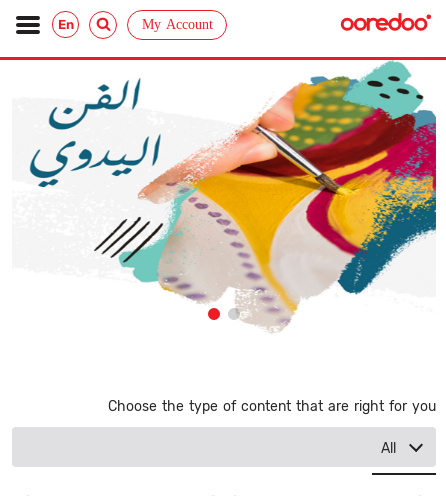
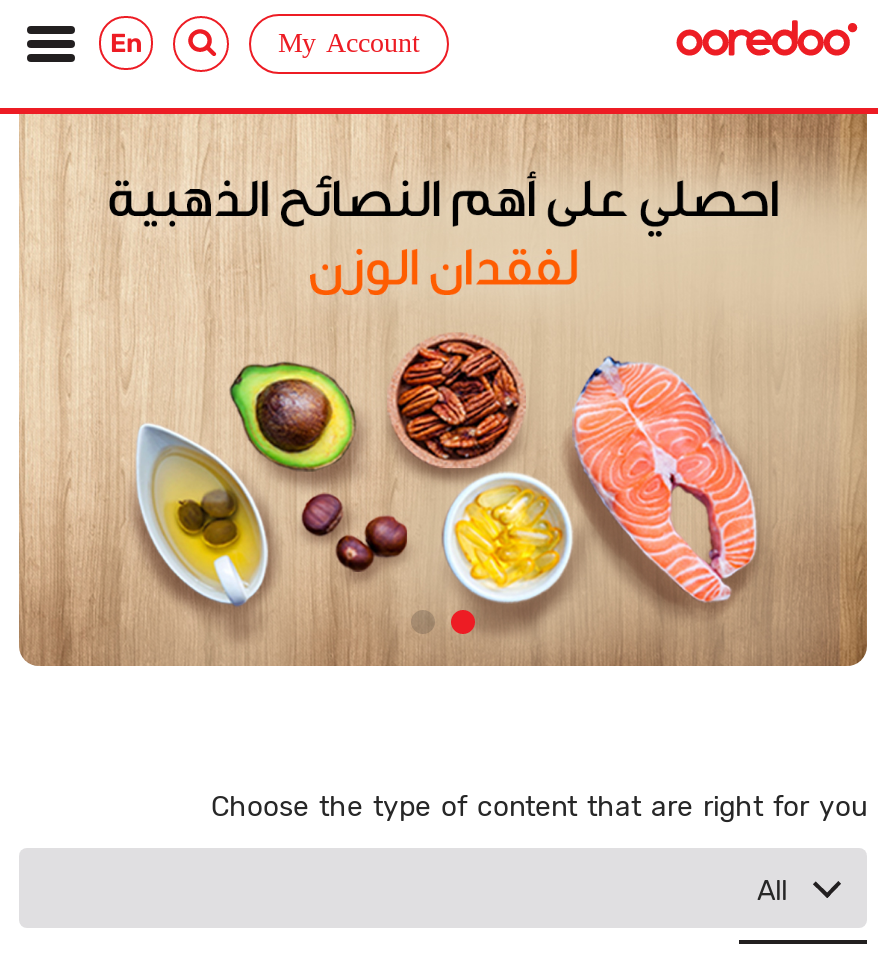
[12,59,437,336] [image] -> [17,114,869,668] [image]

